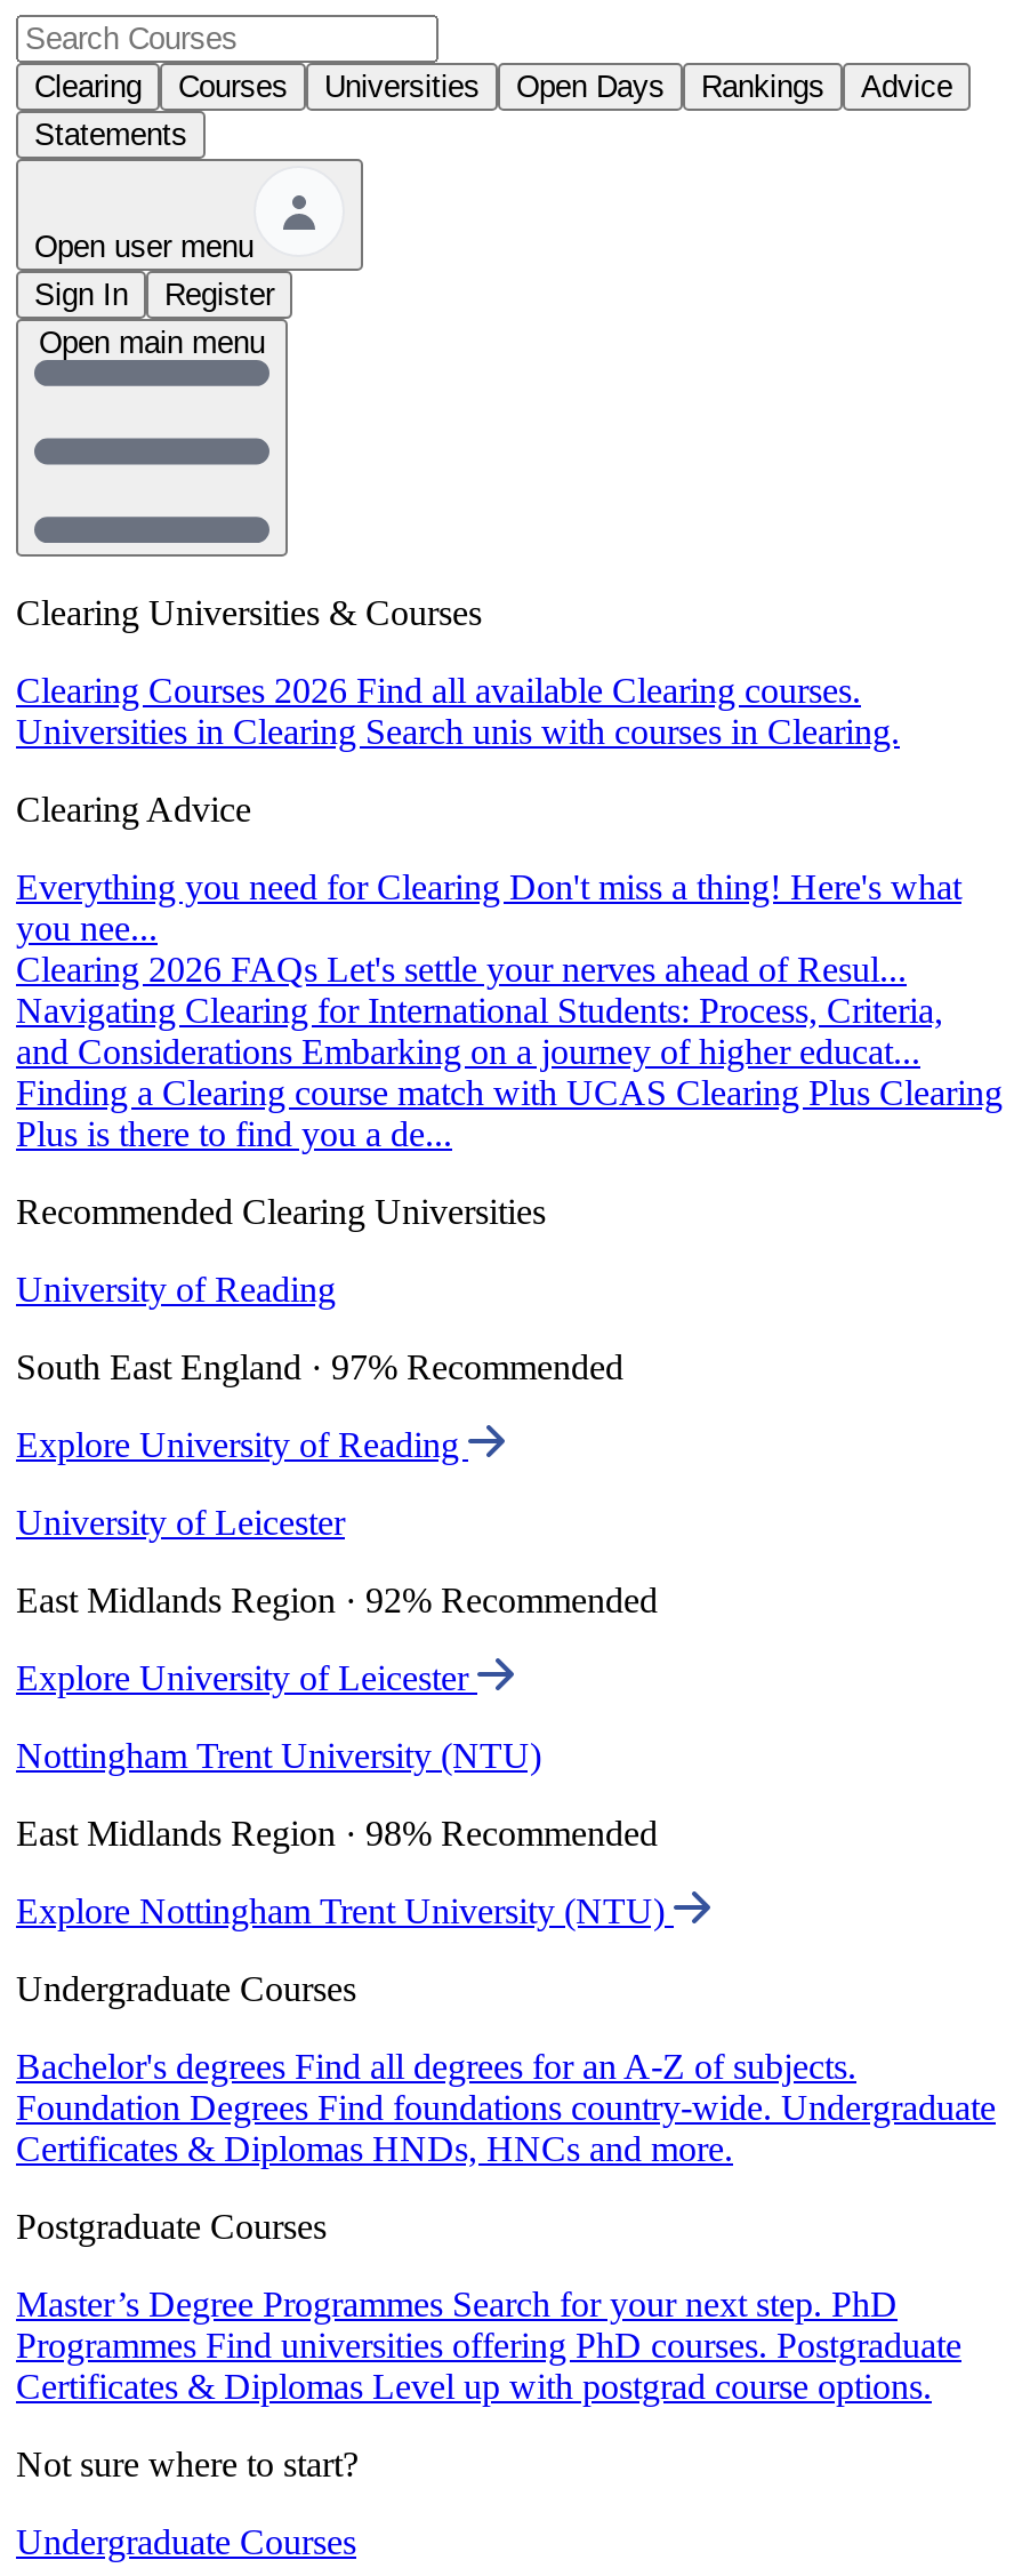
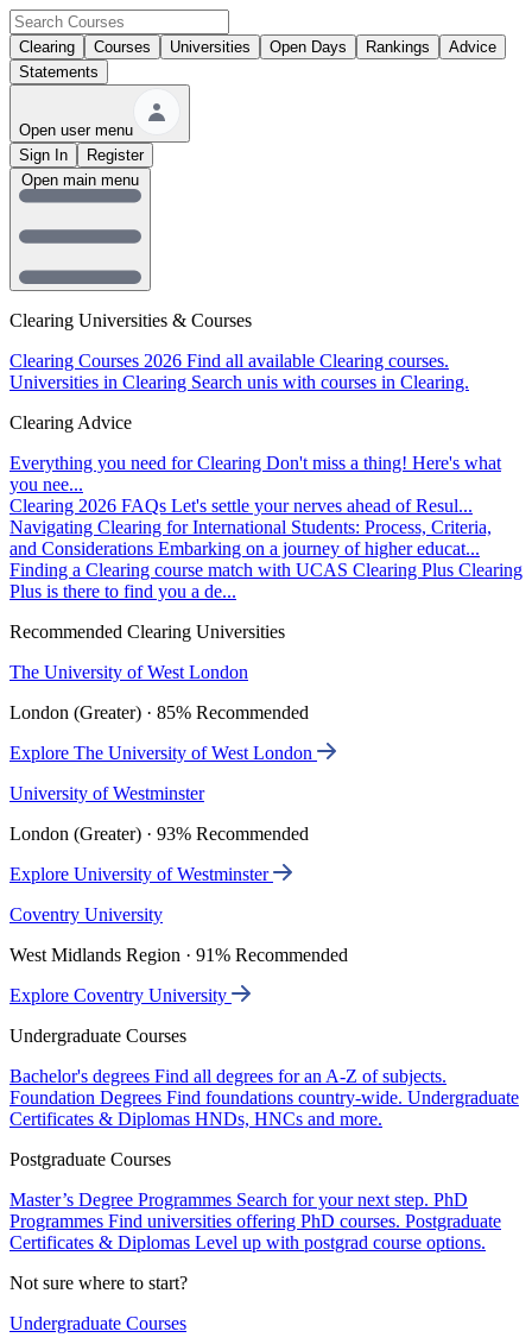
[16,1270,336,1309] University of Reading -> [9,662,248,682] The University of West London
[16,1348,623,1387] South East England · 97% Recommended -> [9,702,309,723] London (Greater) · 85% Recommended
[16,1425,468,1464] Explore University of Reading -> [9,743,317,763] Explore The University of West London
[16,1503,345,1542] University of Leicester -> [9,783,204,803] University of Westminster
[16,1581,658,1620] East Midlands Region · 92% Recommended -> [9,824,309,844] London (Greater) · 93% Recommended
[16,1659,477,1697] Explore University of Leicester -> [9,864,273,884] Explore University of Westminster
[16,1736,541,1775] Nottingham Trent University (NTU) -> [9,904,163,925] Coventry University
[16,1814,658,1853] East Midlands Region · 98% Recommended -> [9,945,348,965] West Midlands Region · 91% Recommended
[16,1892,674,1931] Explore Nottingham Trent University (NTU) -> [9,985,232,1005] Explore Coventry University

